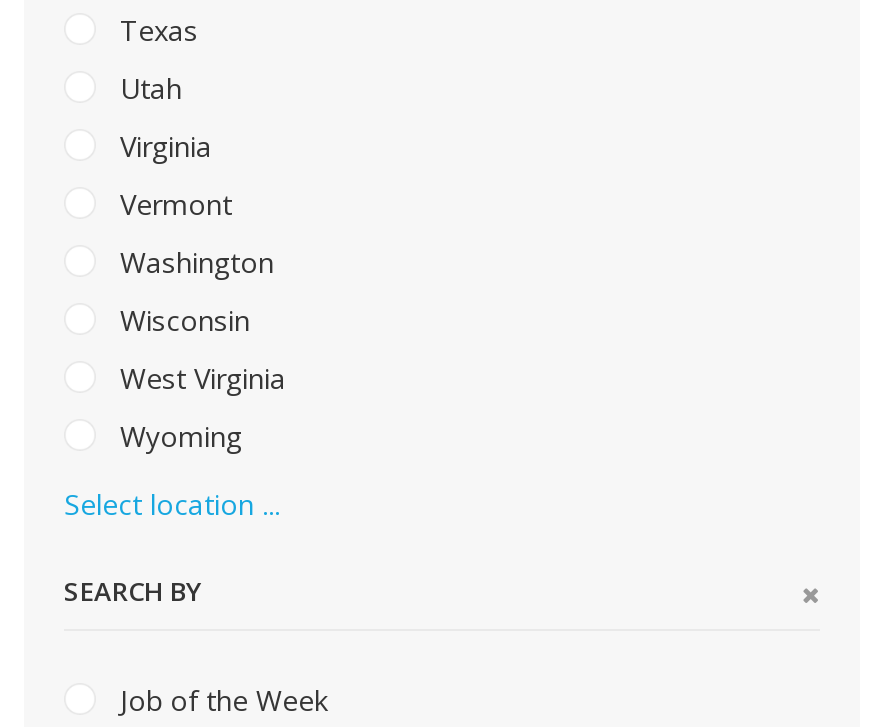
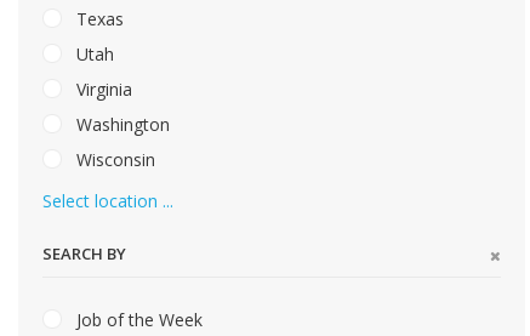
[112,185,232,223] Vermont -> none
[112,359,286,455] West Virginia | Wyoming -> none

